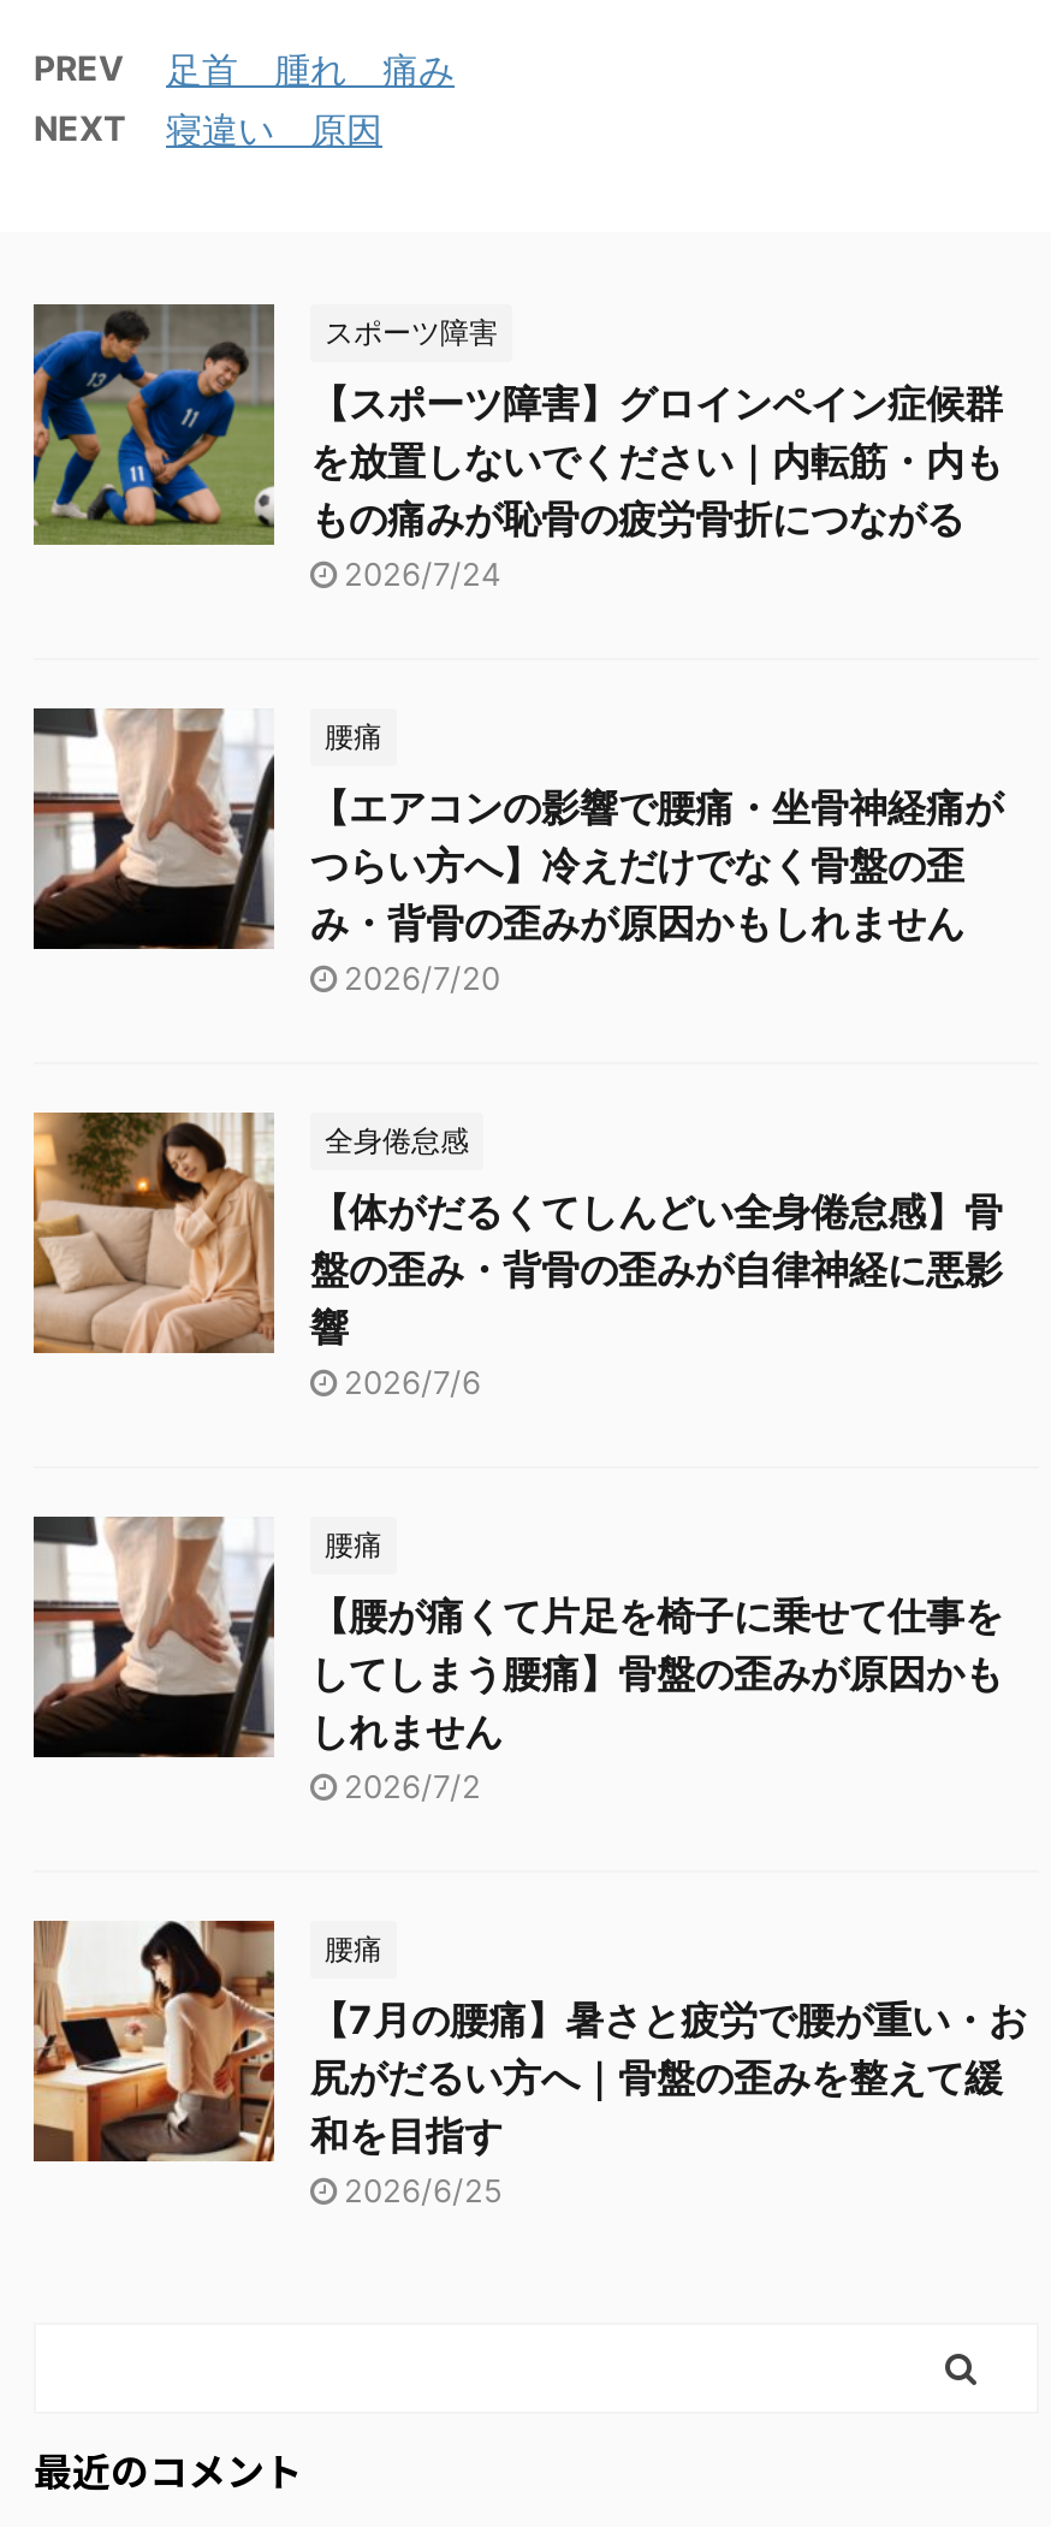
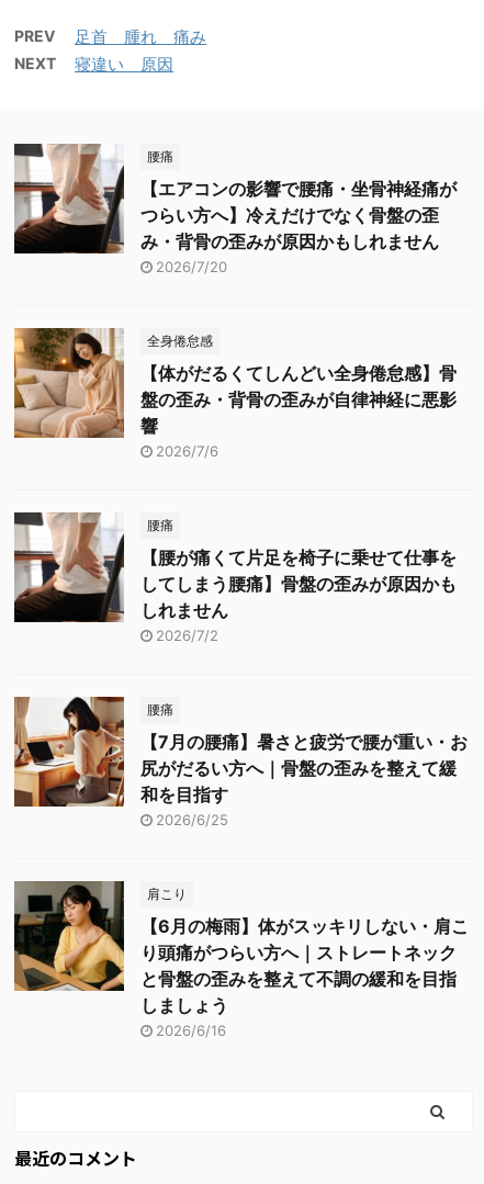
[31,302,1003,593] [image] | スポーツ障害 | 【スポーツ障害】グロインペイン症候群 | を放置しないでください｜内転筋・内も | もの痛みが恥骨の疲労骨折につながる | 2026/7/24 -> none
moved [31,704,1027,2209] -> [13,142,468,828]: [image] | 腰痛 | 【エアコンの影響で腰痛・坐骨神経痛が | ... | 和を目指す | 2026/6/25
none -> [13,880,469,1039] [image] | 肩こり | 【6月の梅雨】体がスッキリしない・肩こ | り頭痛がつらい方へ｜ストレートネック | と骨盤の歪みを整えて不調の緩和を目指 | しましょう | 2026/6/16

